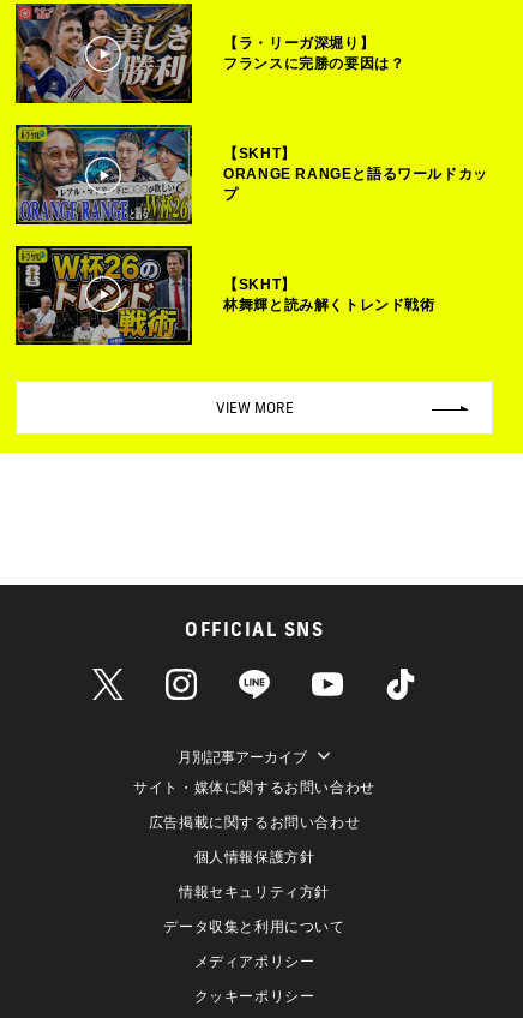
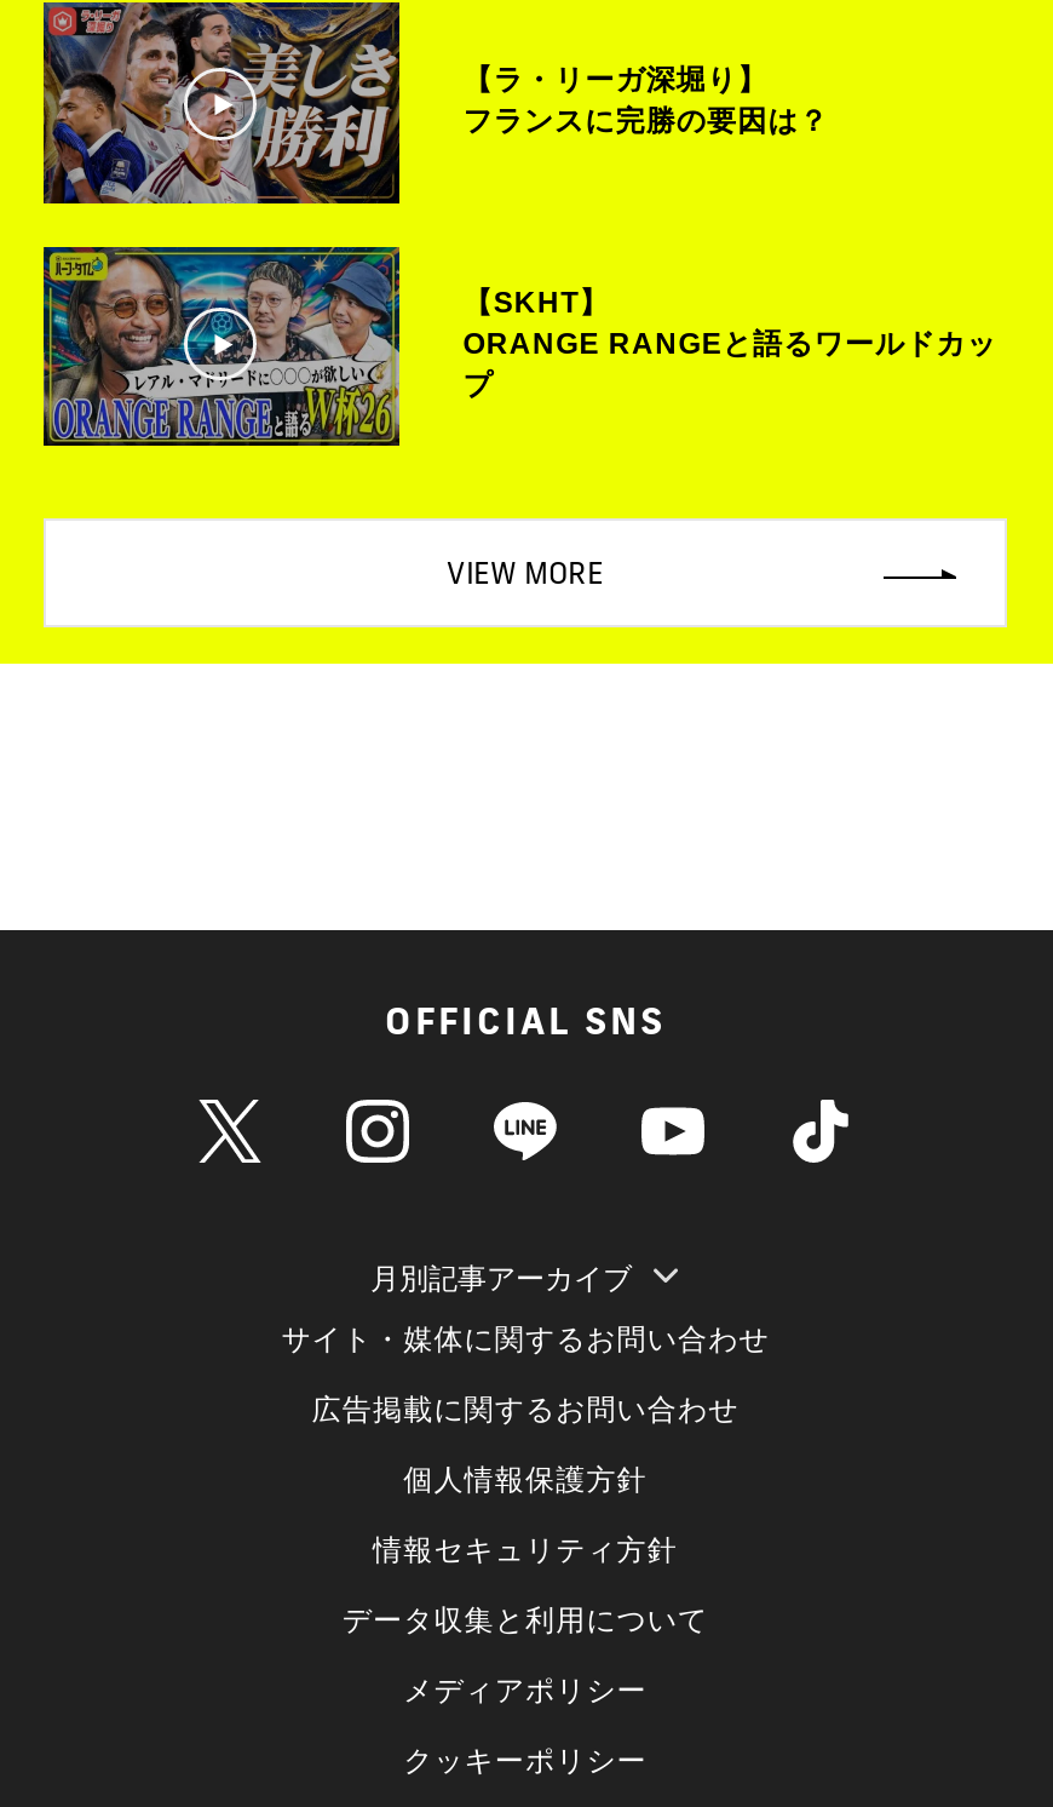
[14,245,435,346] [image] | 【SKHT】 | 林舞輝と読み解くトレンド戦術 -> none

